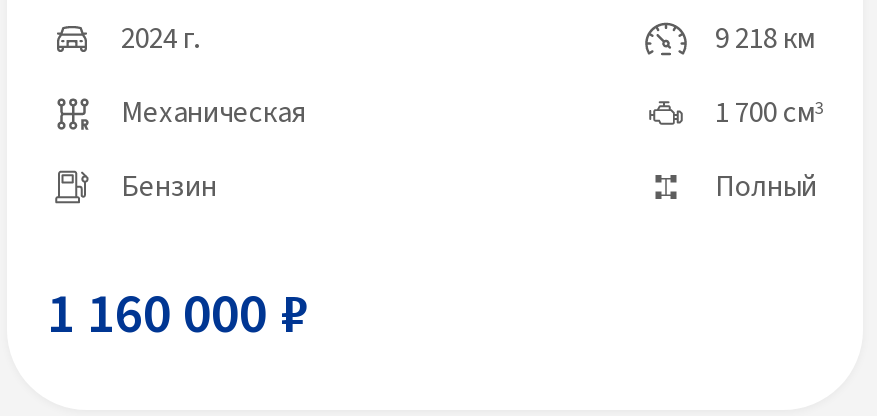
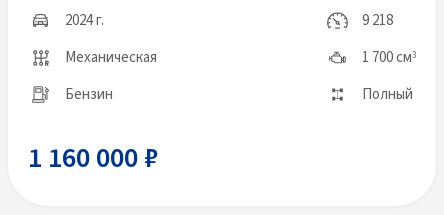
[715,18,815,60] 9 218 км -> [362,10,393,31] 9 218

